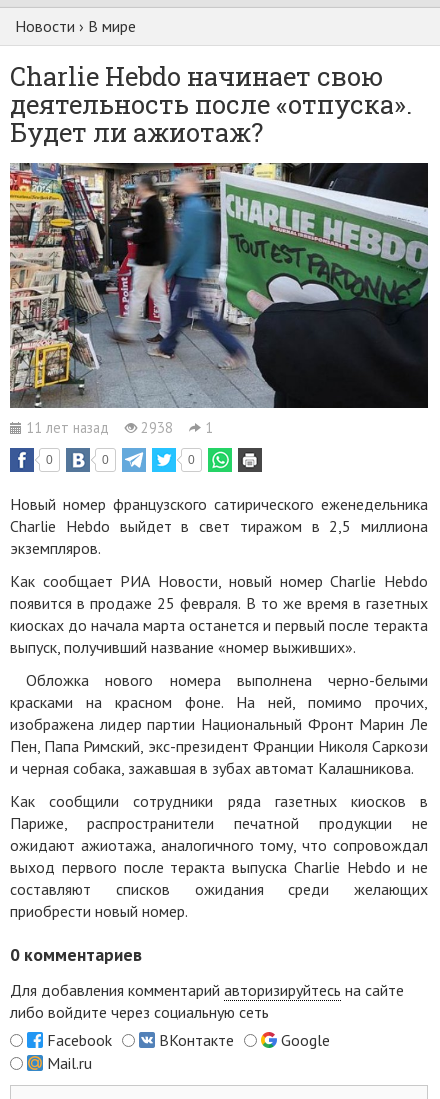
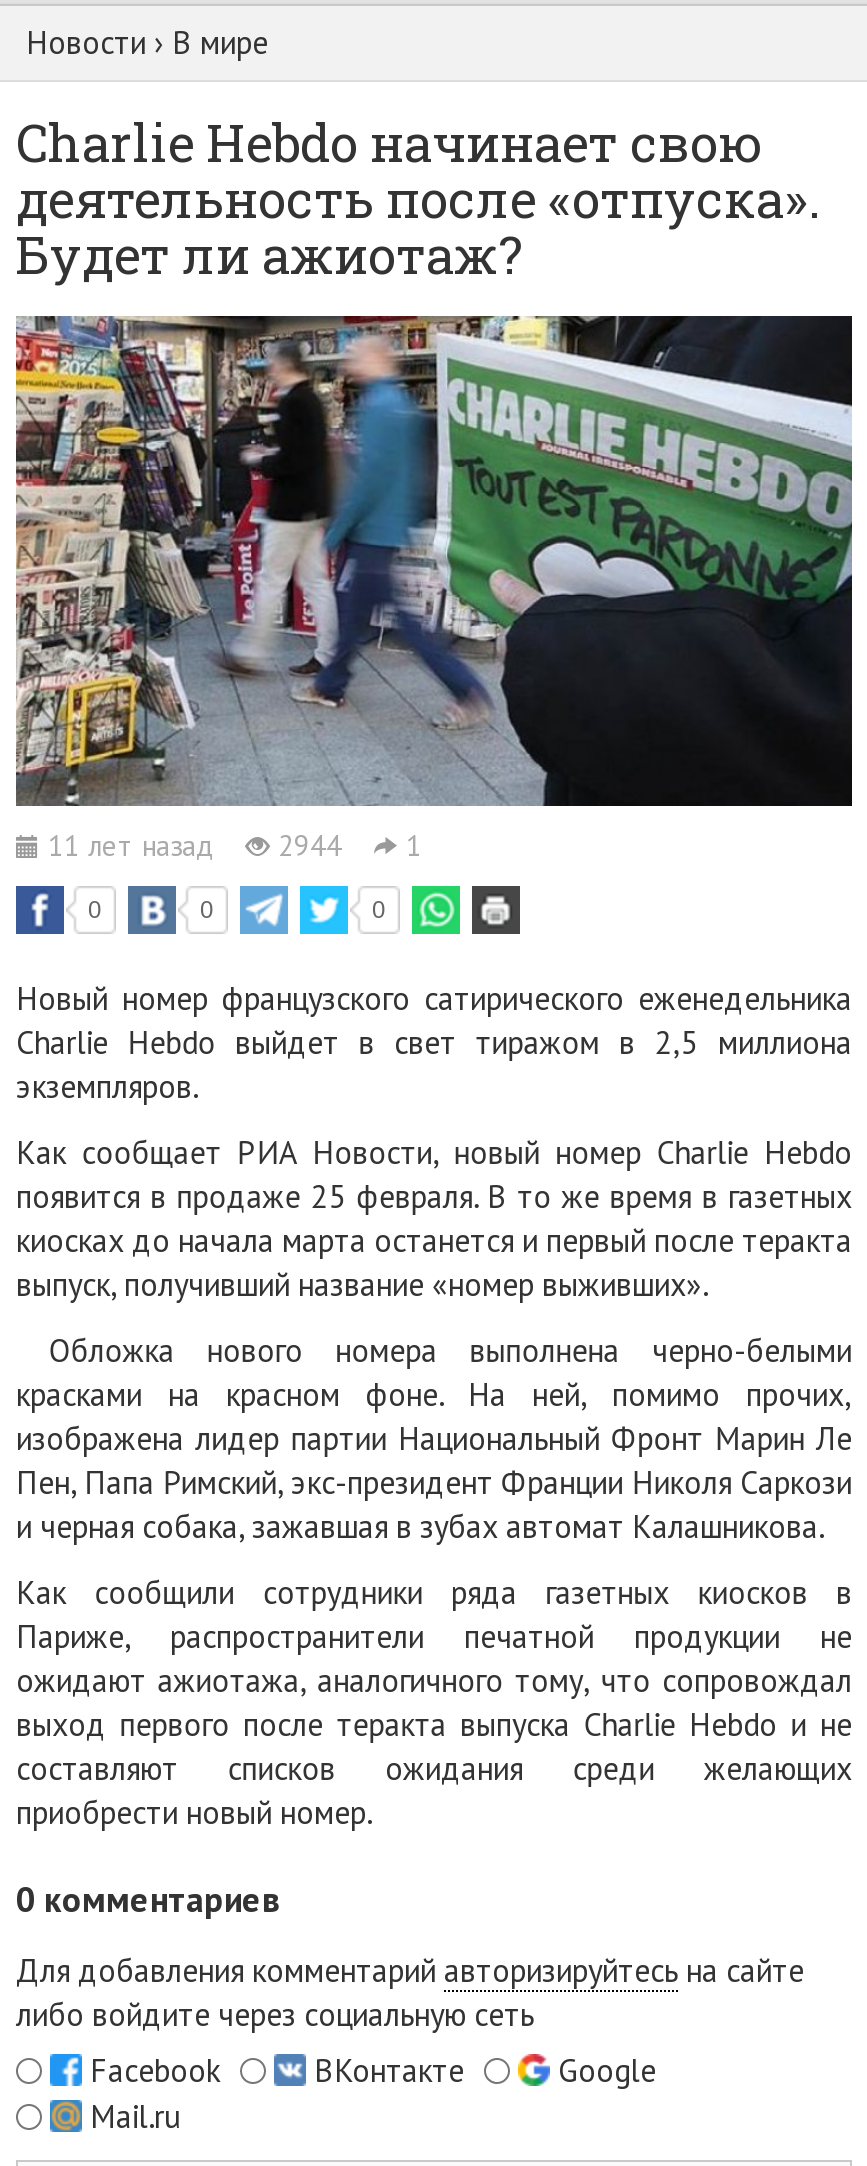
[22,418,213,437] 11 лет назад 2938 1 -> [40,827,422,865] 11 лет назад 2944 1

